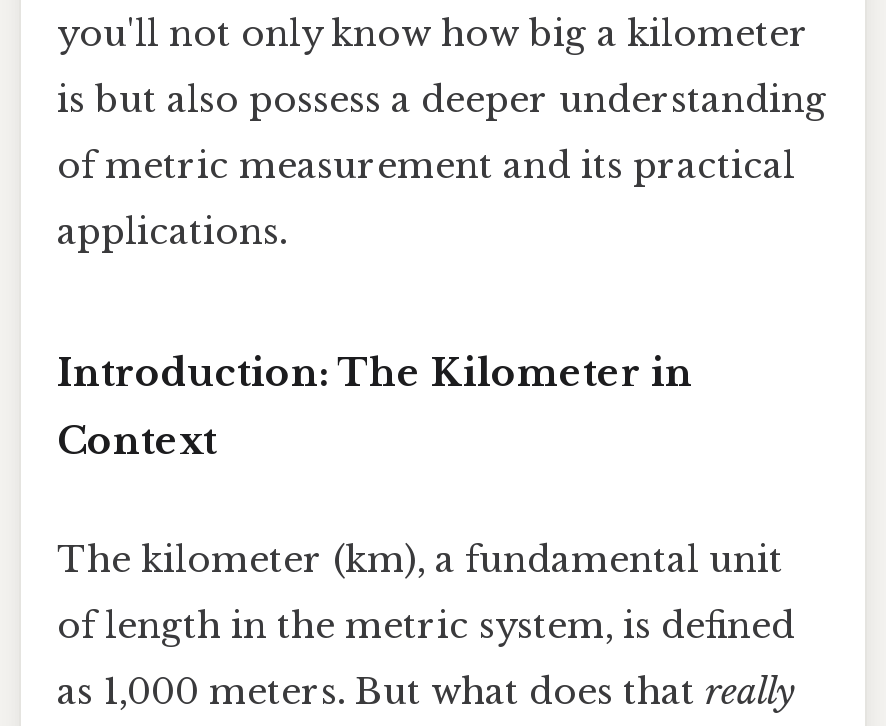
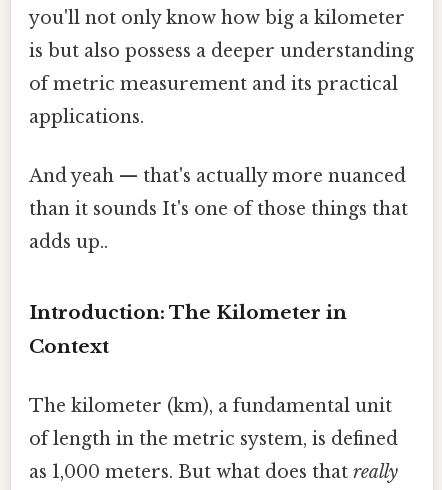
none -> [29,165,408,253] And yeah — that's actually more nuanced | than it sounds It's one of those things that | adds up..

